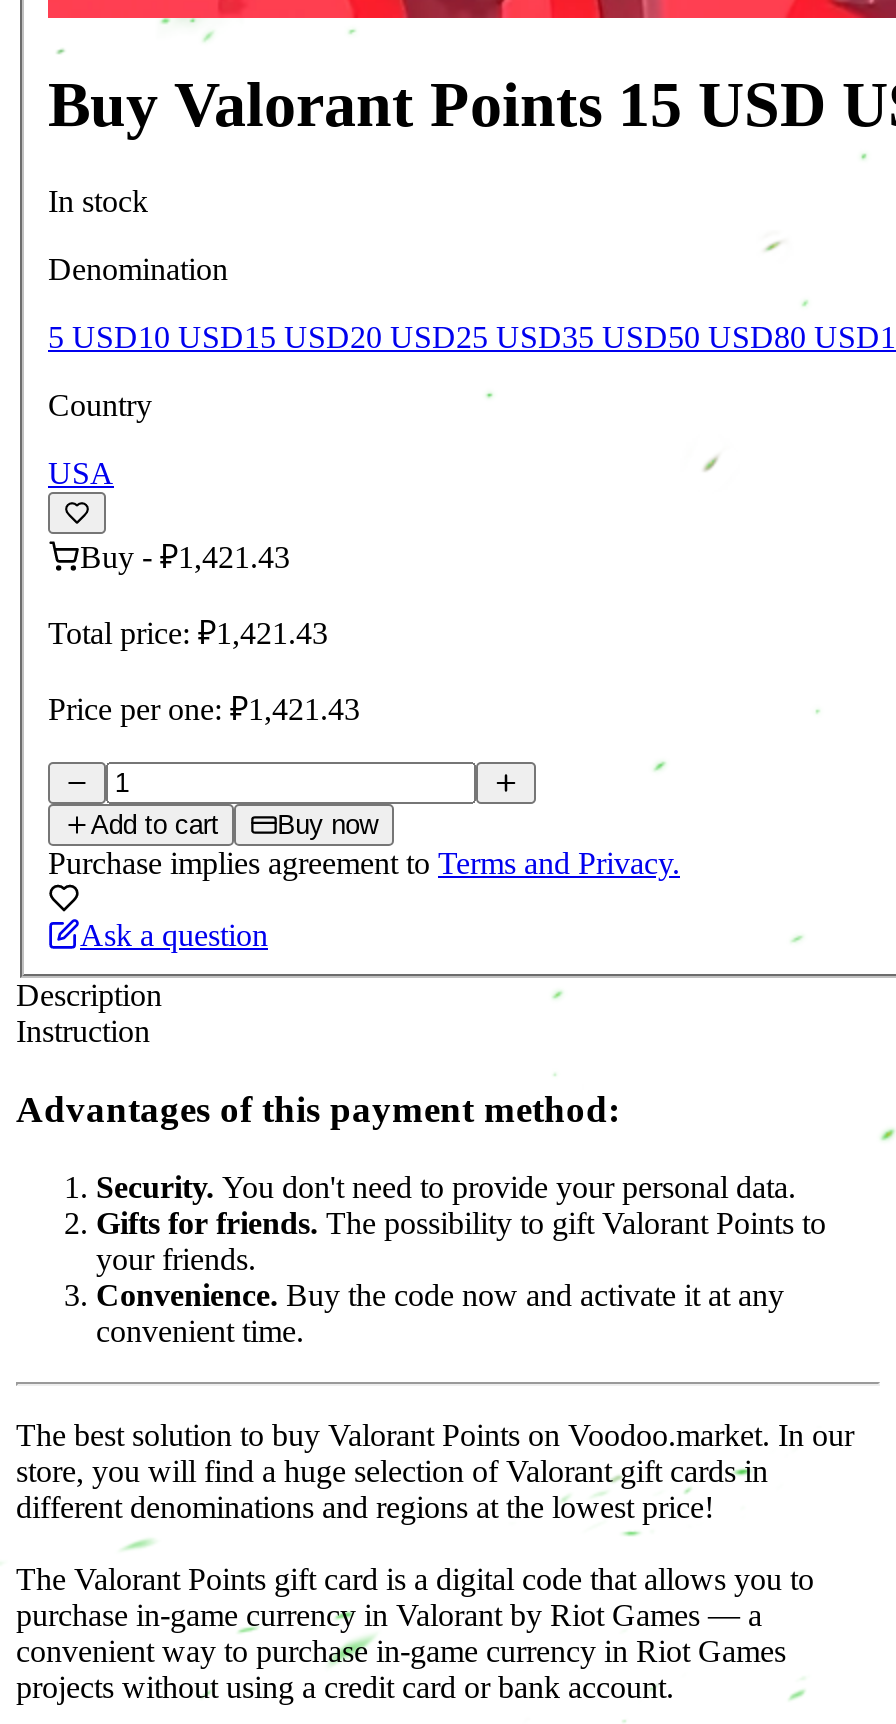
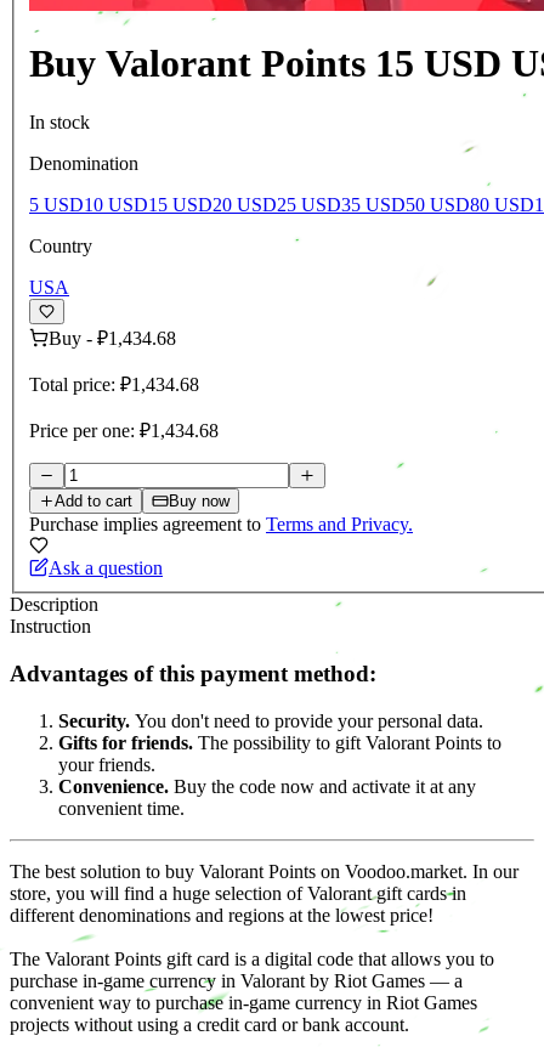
[80,541,290,575] Buy - ₽1,421.43 -> [49,329,176,349] Buy - ₽1,434.68
[48,617,328,651] Total price: ₽1,421.43 -> [29,375,199,395] Total price: ₽1,434.68
[48,693,360,727] Price per one: ₽1,421.43 -> [29,421,219,442] Price per one: ₽1,434.68

